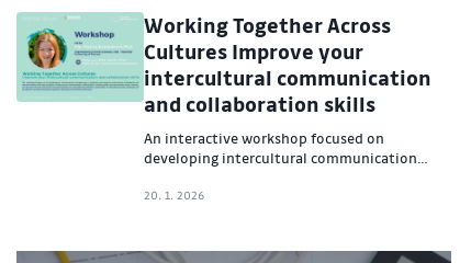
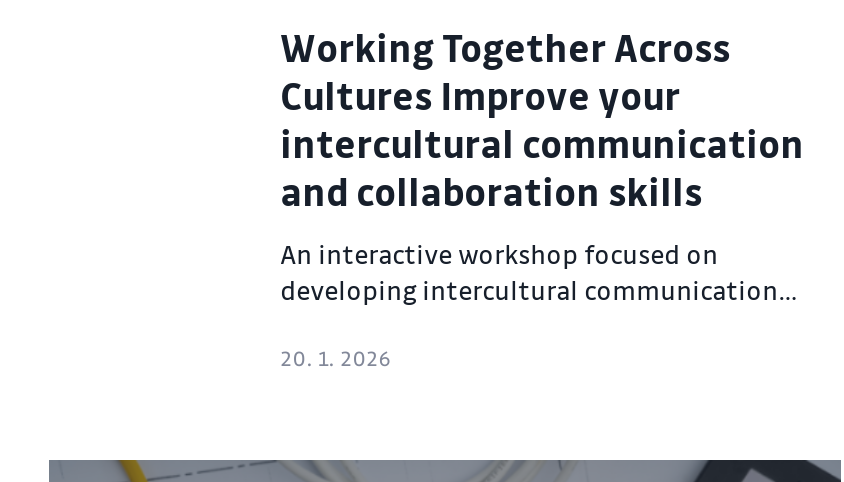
[16,12,139,102] [image] -> none

